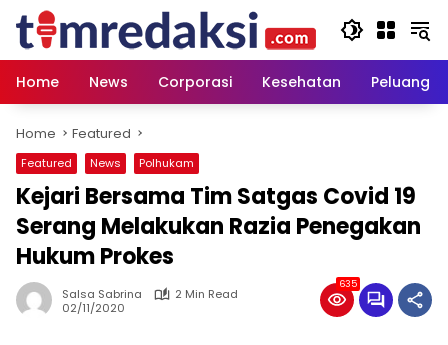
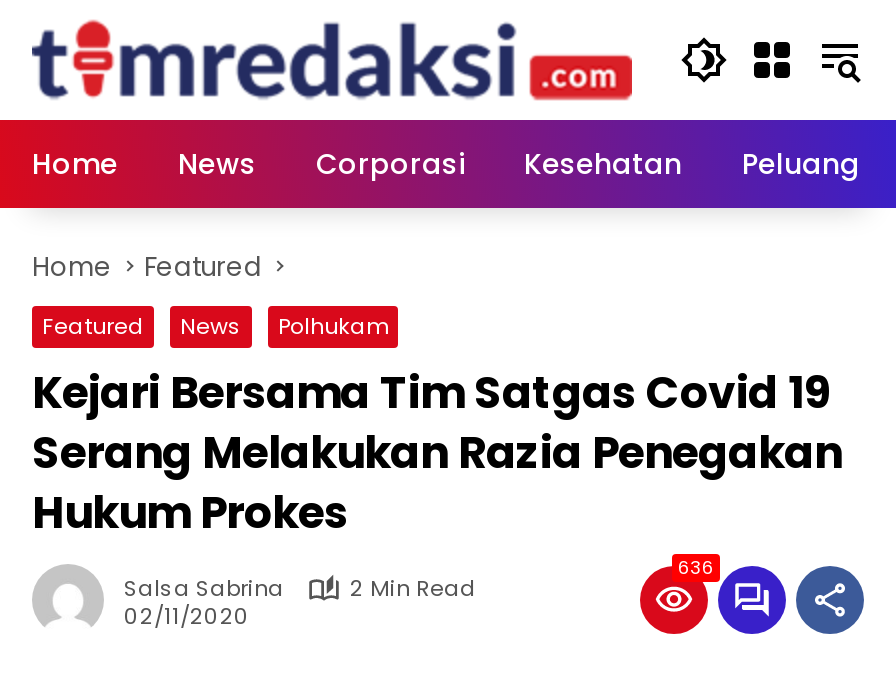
[339,278,357,290] 635 -> [678,556,714,580] 636

